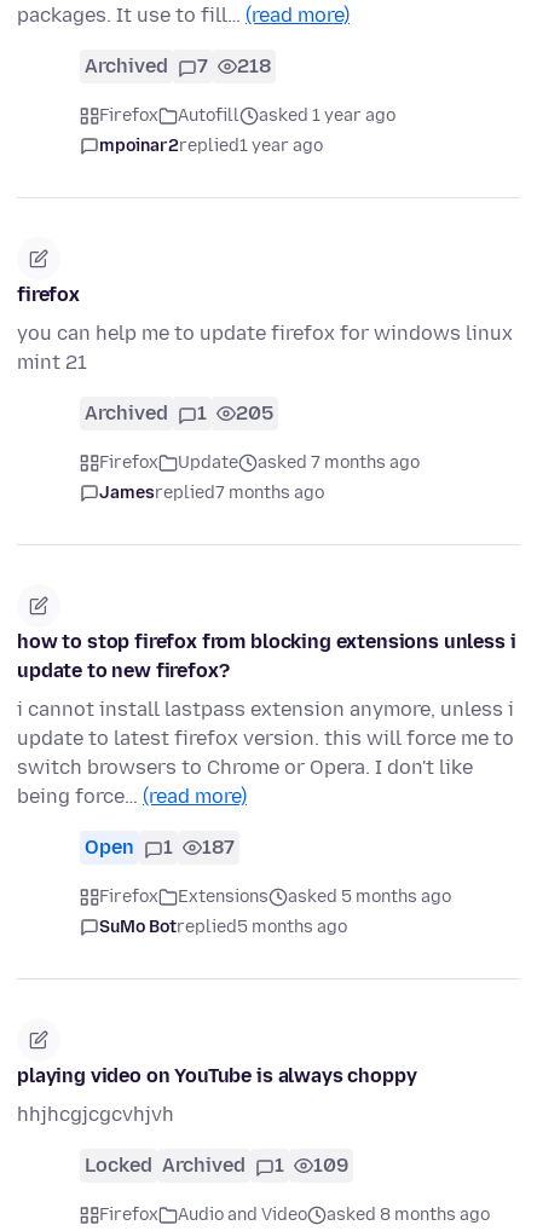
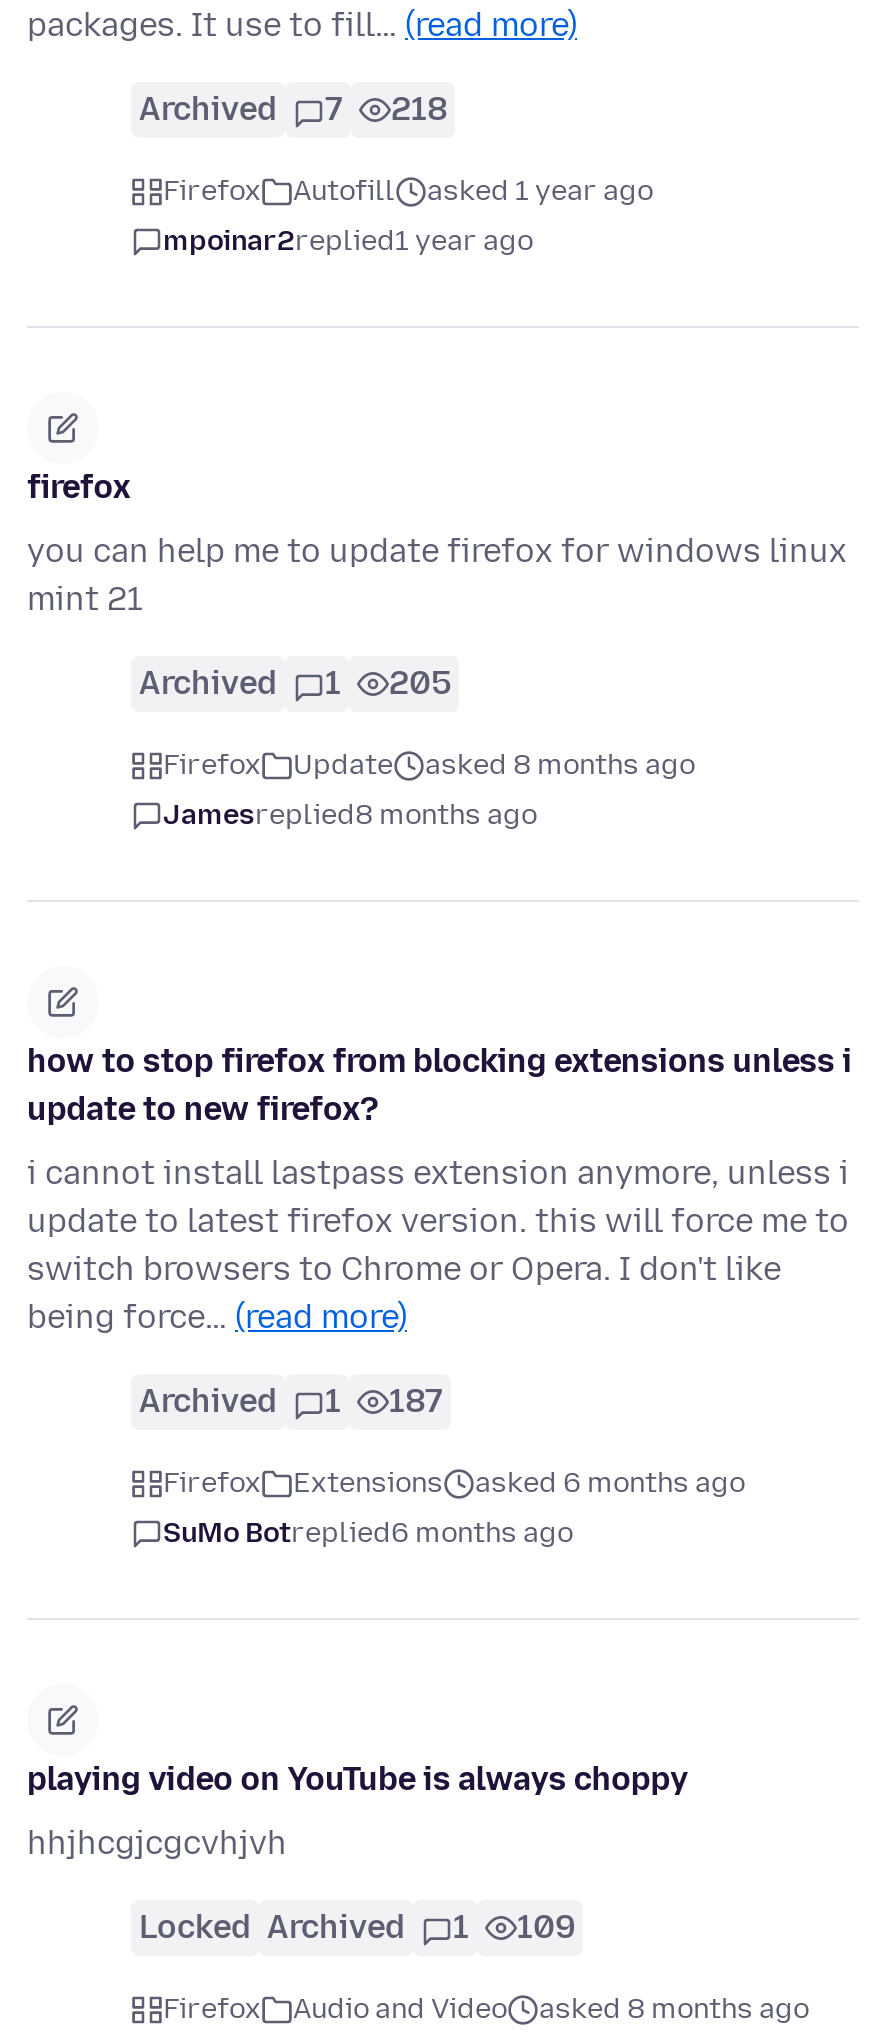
[258,453,420,473] asked 7 months ago -> [425,749,695,783] asked 8 months ago
[99,483,324,504] Jamesreplied7 months ago -> [163,799,537,833] Jamesreplied8 months ago
[85,836,134,859] Open -> [139,1383,277,1421] Archived
[288,887,451,908] asked 5 months ago -> [475,1467,745,1501] asked 6 months ago
[99,917,347,938] SuMo Botreplied5 months ago -> [163,1517,573,1551] SuMo Botreplied6 months ago

